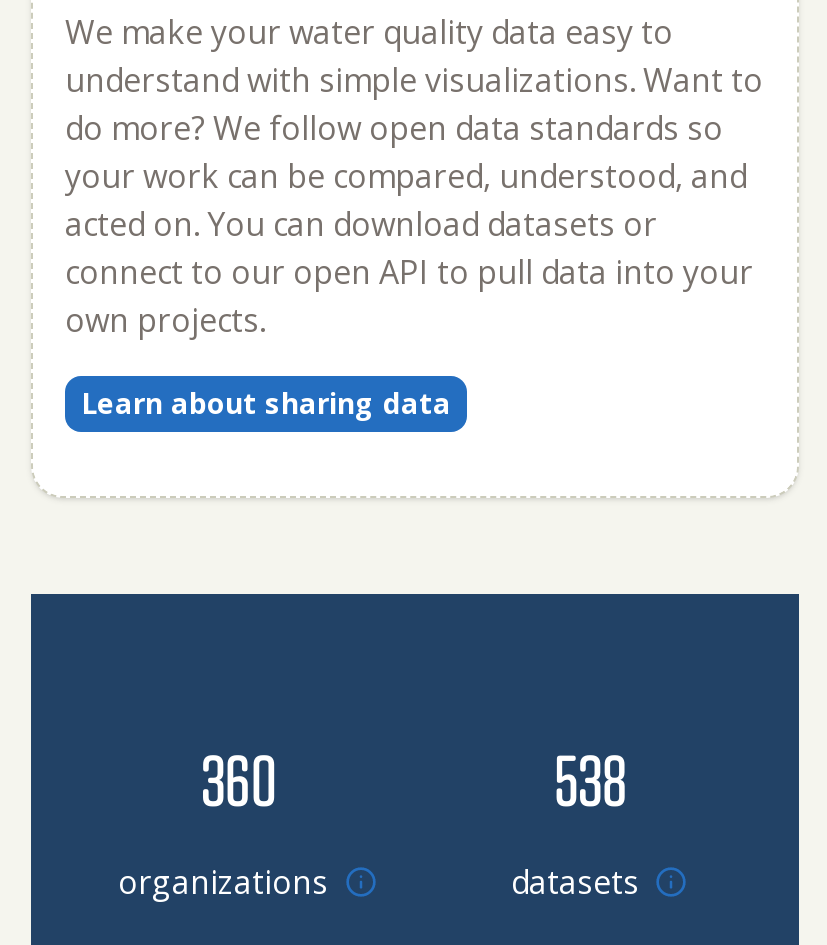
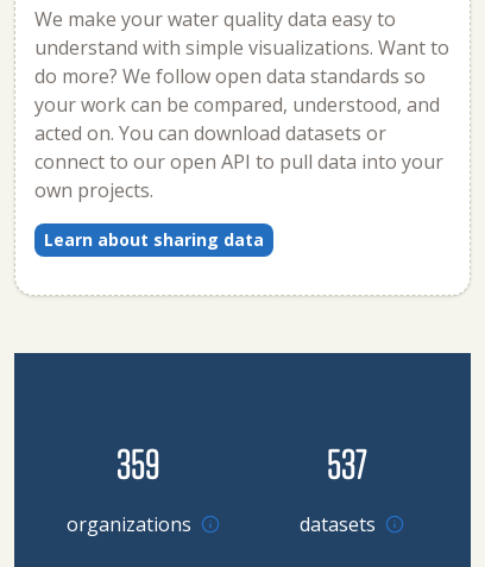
[201,735,277,819] 360 -> [116,437,160,487] 359
[554,735,628,819] 538 -> [327,437,367,487] 537

